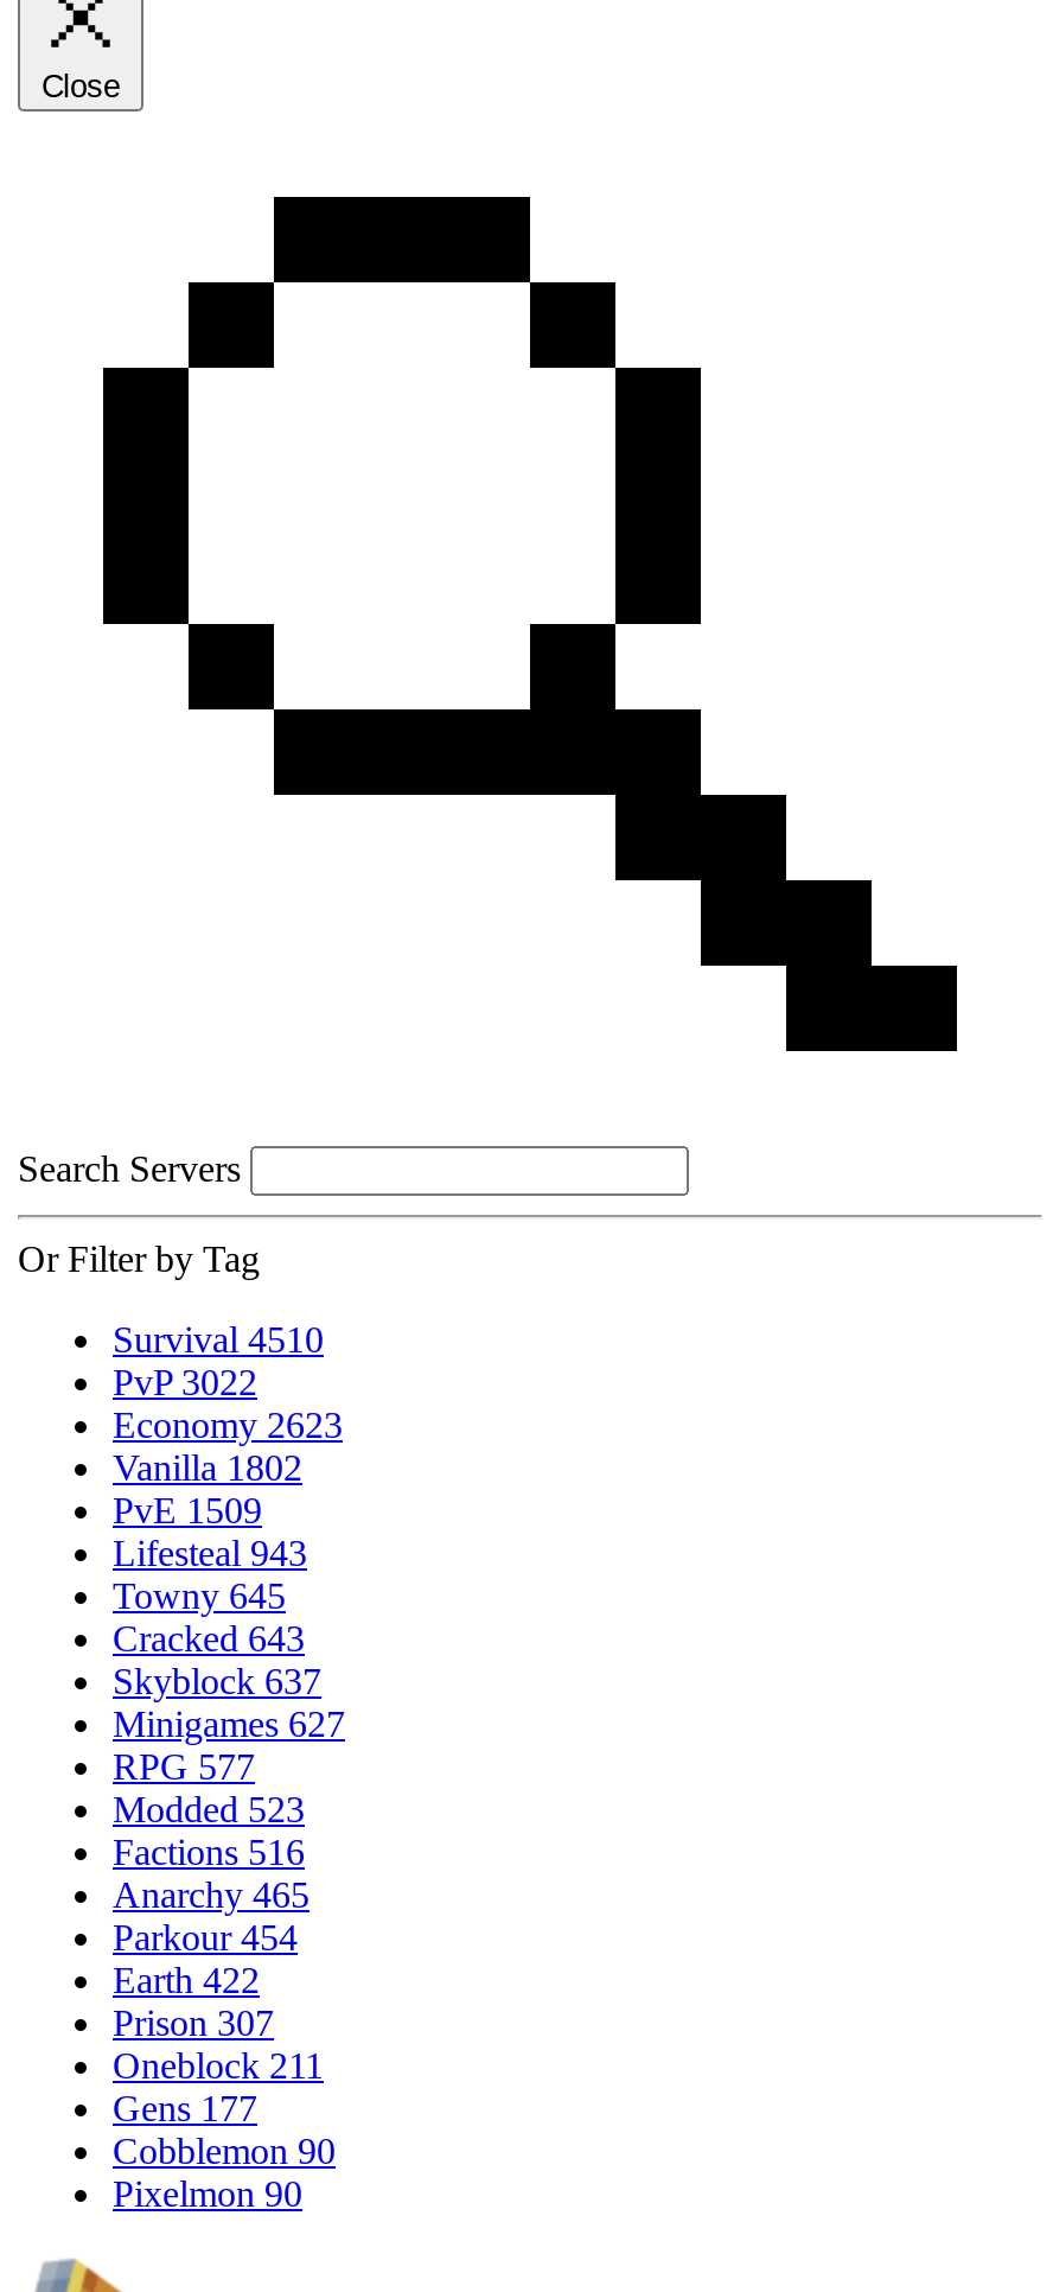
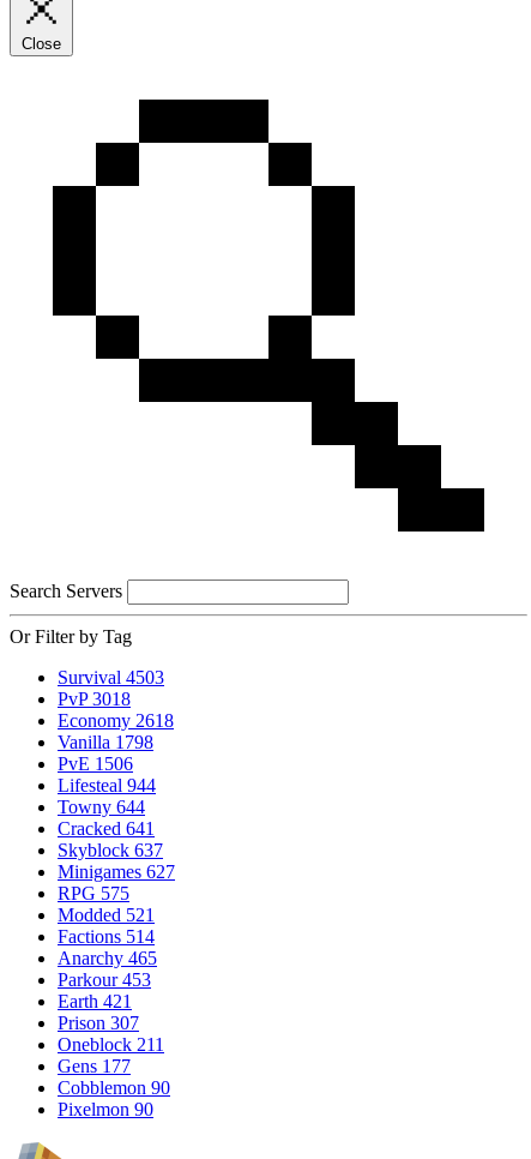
[113,1319,324,1360] Survival 4510 -> [58,667,164,687] Survival 4503
[113,1362,257,1402] PvP 3022 -> [58,689,131,709] PvP 3018
[113,1405,343,1445] Economy 2623 -> [58,710,174,731] Economy 2618
[113,1447,302,1488] Vanilla 1802 -> [58,732,153,752] Vanilla 1798
[113,1490,262,1530] PvE 1509 -> [58,753,133,774] PvE 1506
[113,1533,307,1573] Lifesteal 943 -> [58,775,156,795] Lifesteal 944
[113,1575,286,1616] Towny 645 -> [58,797,145,817] Towny 644
[113,1618,305,1658] Cracked 643 -> [58,818,155,839] Cracked 641
[113,1746,255,1787] RPG 577 -> [58,883,129,903] RPG 575
[113,1789,305,1829] Modded 523 -> [58,905,155,925] Modded 521
[113,1832,305,1872] Factions 516 -> [58,926,155,947] Factions 514
[113,1917,298,1957] Parkour 454 -> [58,969,151,990] Parkour 453
[113,1960,260,2000] Earth 422 -> [58,991,132,1011] Earth 421

